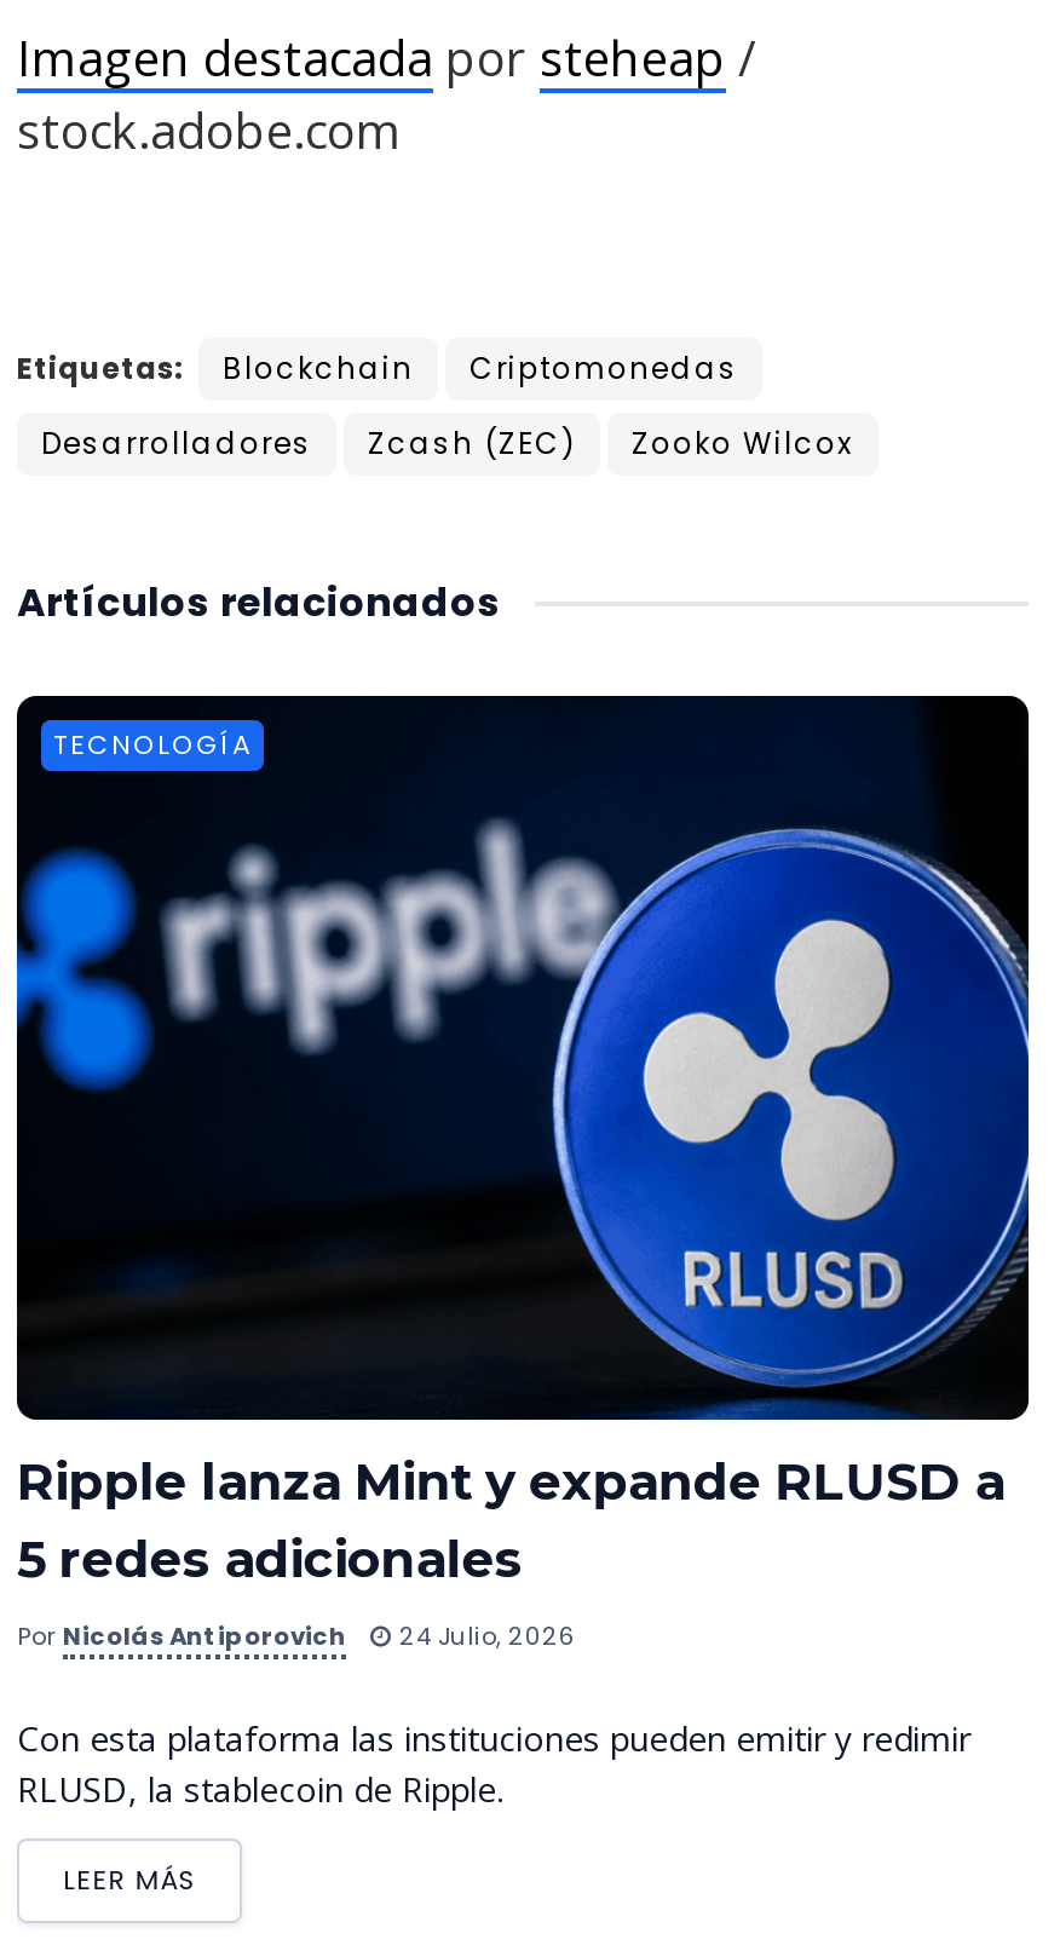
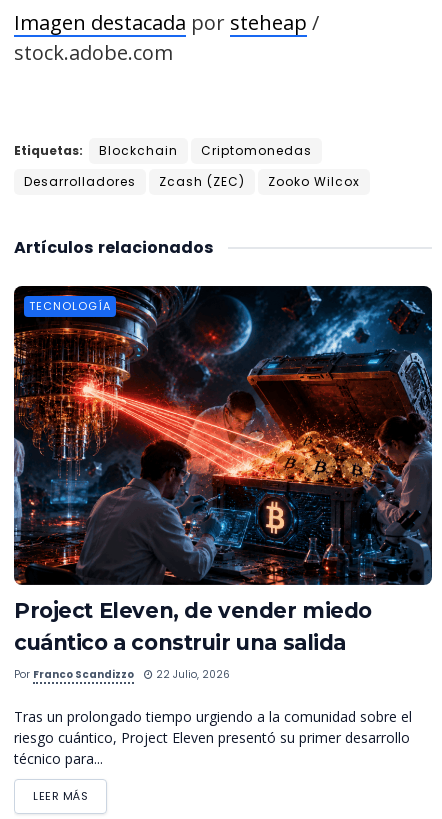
[15,696,1031,1588] [image] | Ripple lanza Mint y expande RLUSD a | 5 redes adicionales -> [13,285,433,655] [image] | Project Eleven, de vender miedo | cuántico a construir una salida
[17,1617,576,1654] Por Nicolás Antiporovich | 24 Julio, 2026 -> [14,667,230,682] Por Franco Scandizzo | 22 Julio, 2026
[17,1714,970,1811] Con esta plataforma las instituciones pueden emitir y redimir | RLUSD, la stablecoin de Ripple. -> [14,707,412,768] Tras un prolongado tiempo urgiendo a la comunidad sobre el | riesgo cuántico, Project Eleven presentó su primer desarrollo | técnico para...

